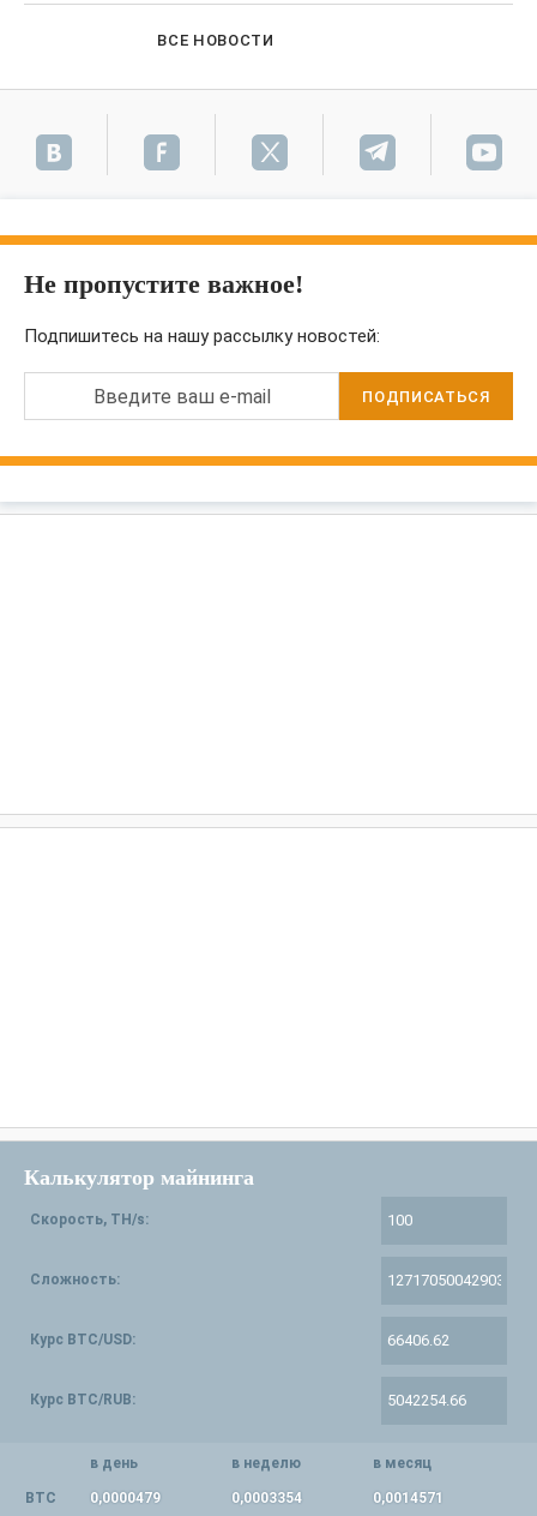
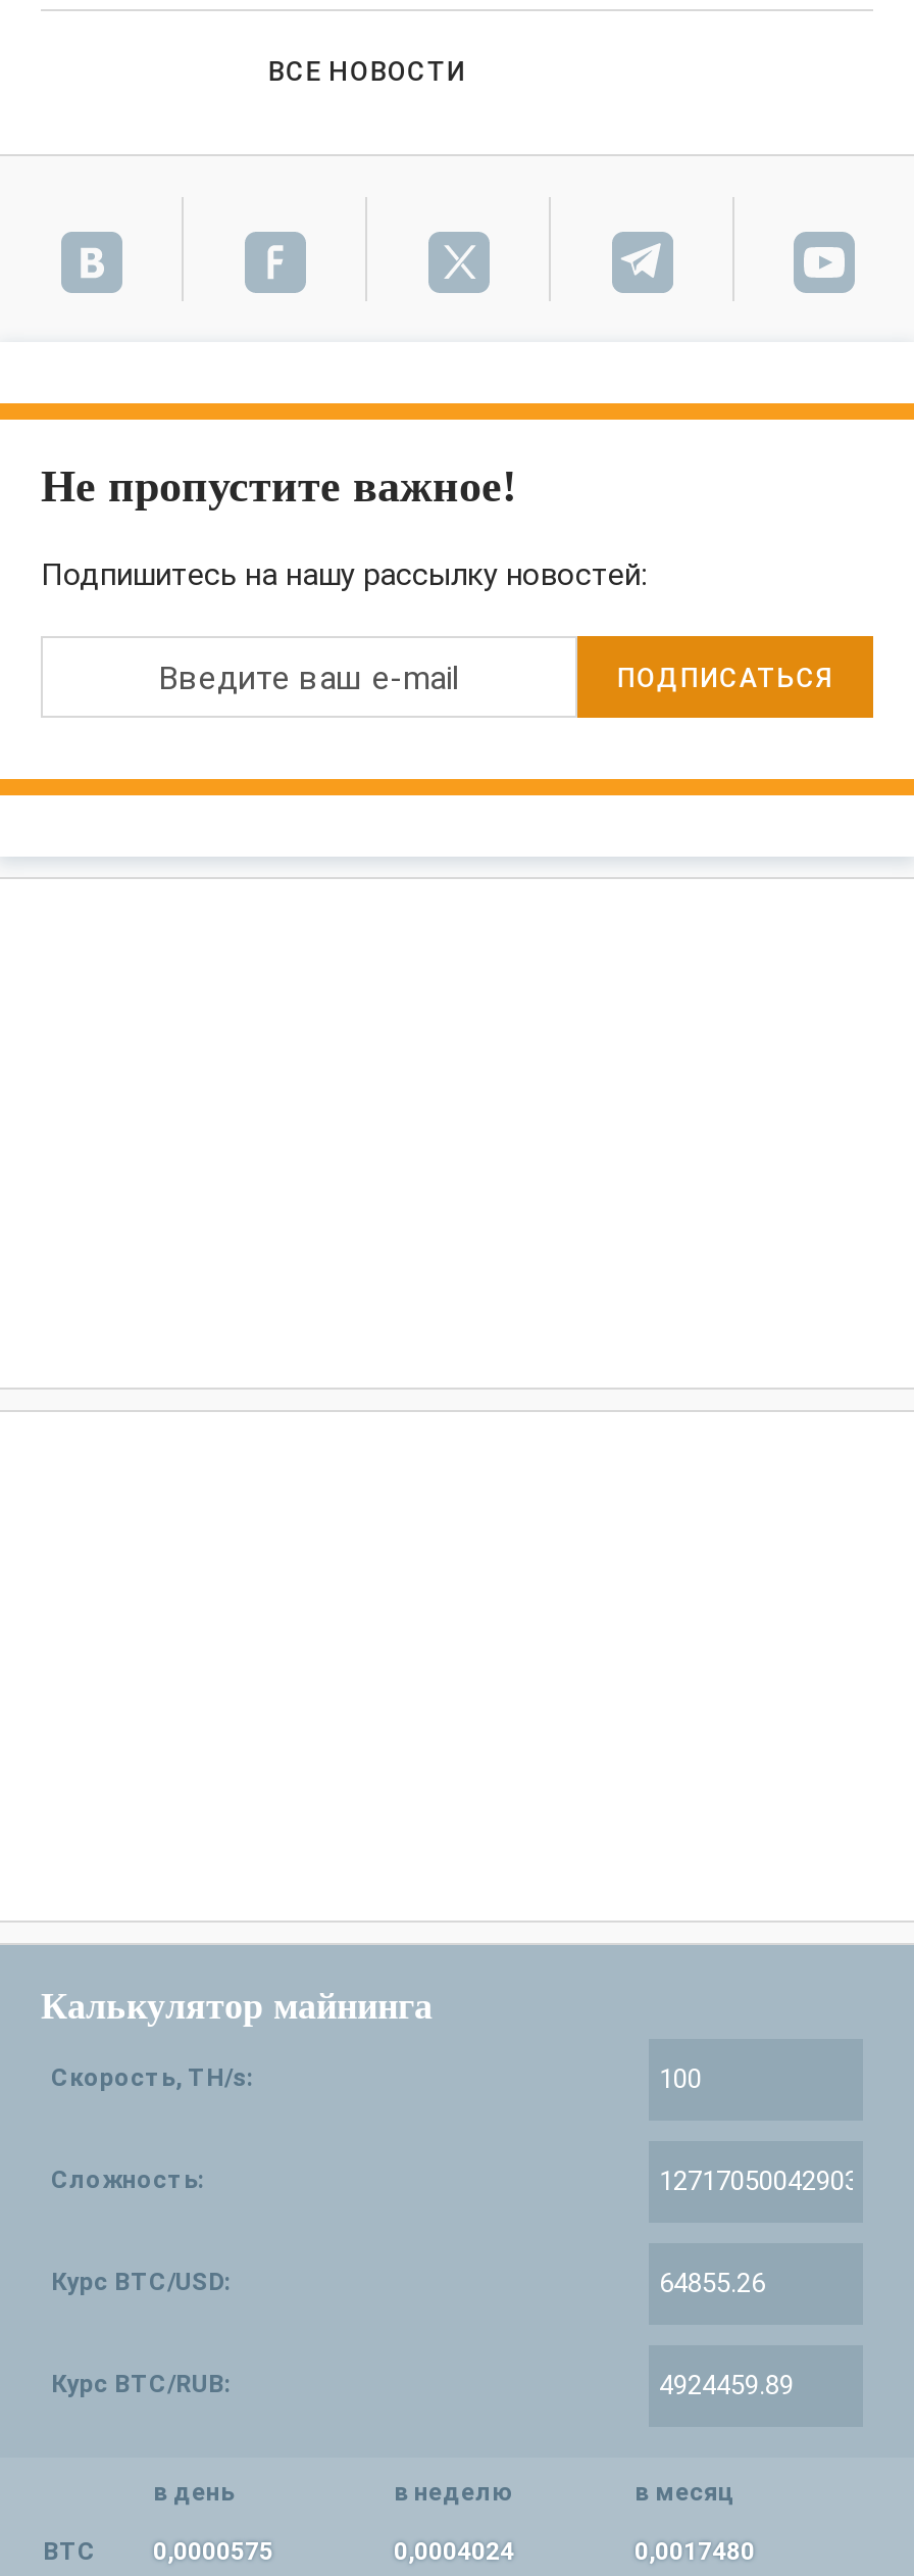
[25,1489,161,1506] BTC 0,0000479 -> [43,2537,273,2565] BTC 0,0000575
[231,1489,302,1506] 0,0003354 -> [394,2537,514,2565] 0,0004024
[373,1489,444,1506] 0,0014571 -> [634,2537,755,2565] 0,0017480

